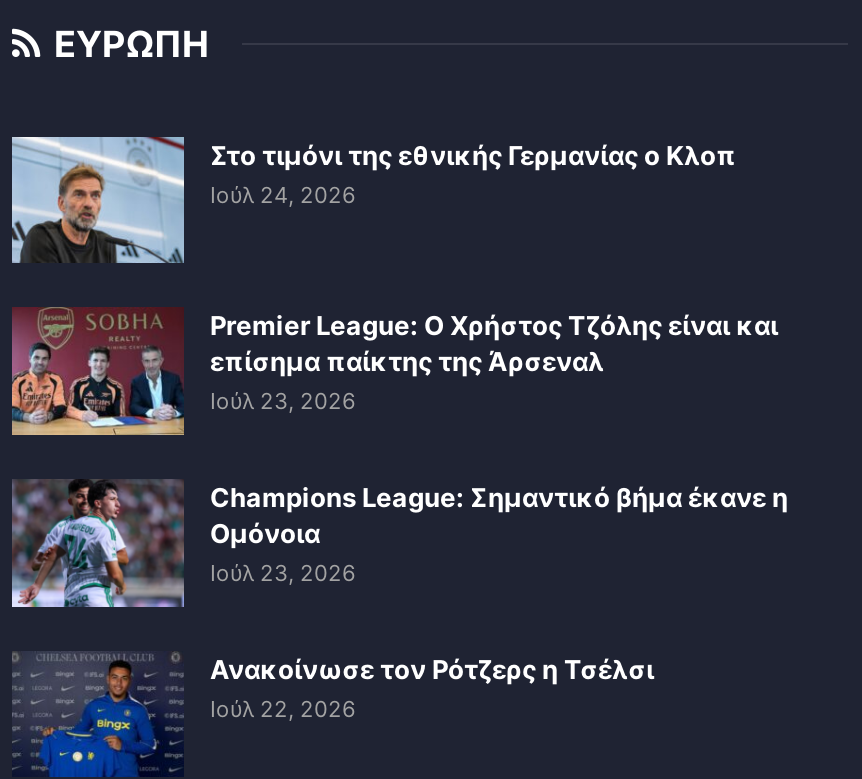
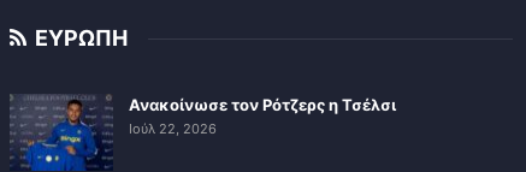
[10,134,736,266] [image] | Στο τιμόνι της εθνικής Γερμανίας ο Κλοπ | Ιούλ 24, 2026 -> none
[10,306,788,587] [image] | Premier League: Ο Χρήστος Τζόλης είναι και | επίσημα παίκτης της Άρσεναλ | Ιούλ 23, 2026 | Champions League: Σημαντικό βήμα έκανε η | Ομόνοια | Ιούλ 23, 2026 -> none
[10,478,186,610] [image] -> none

